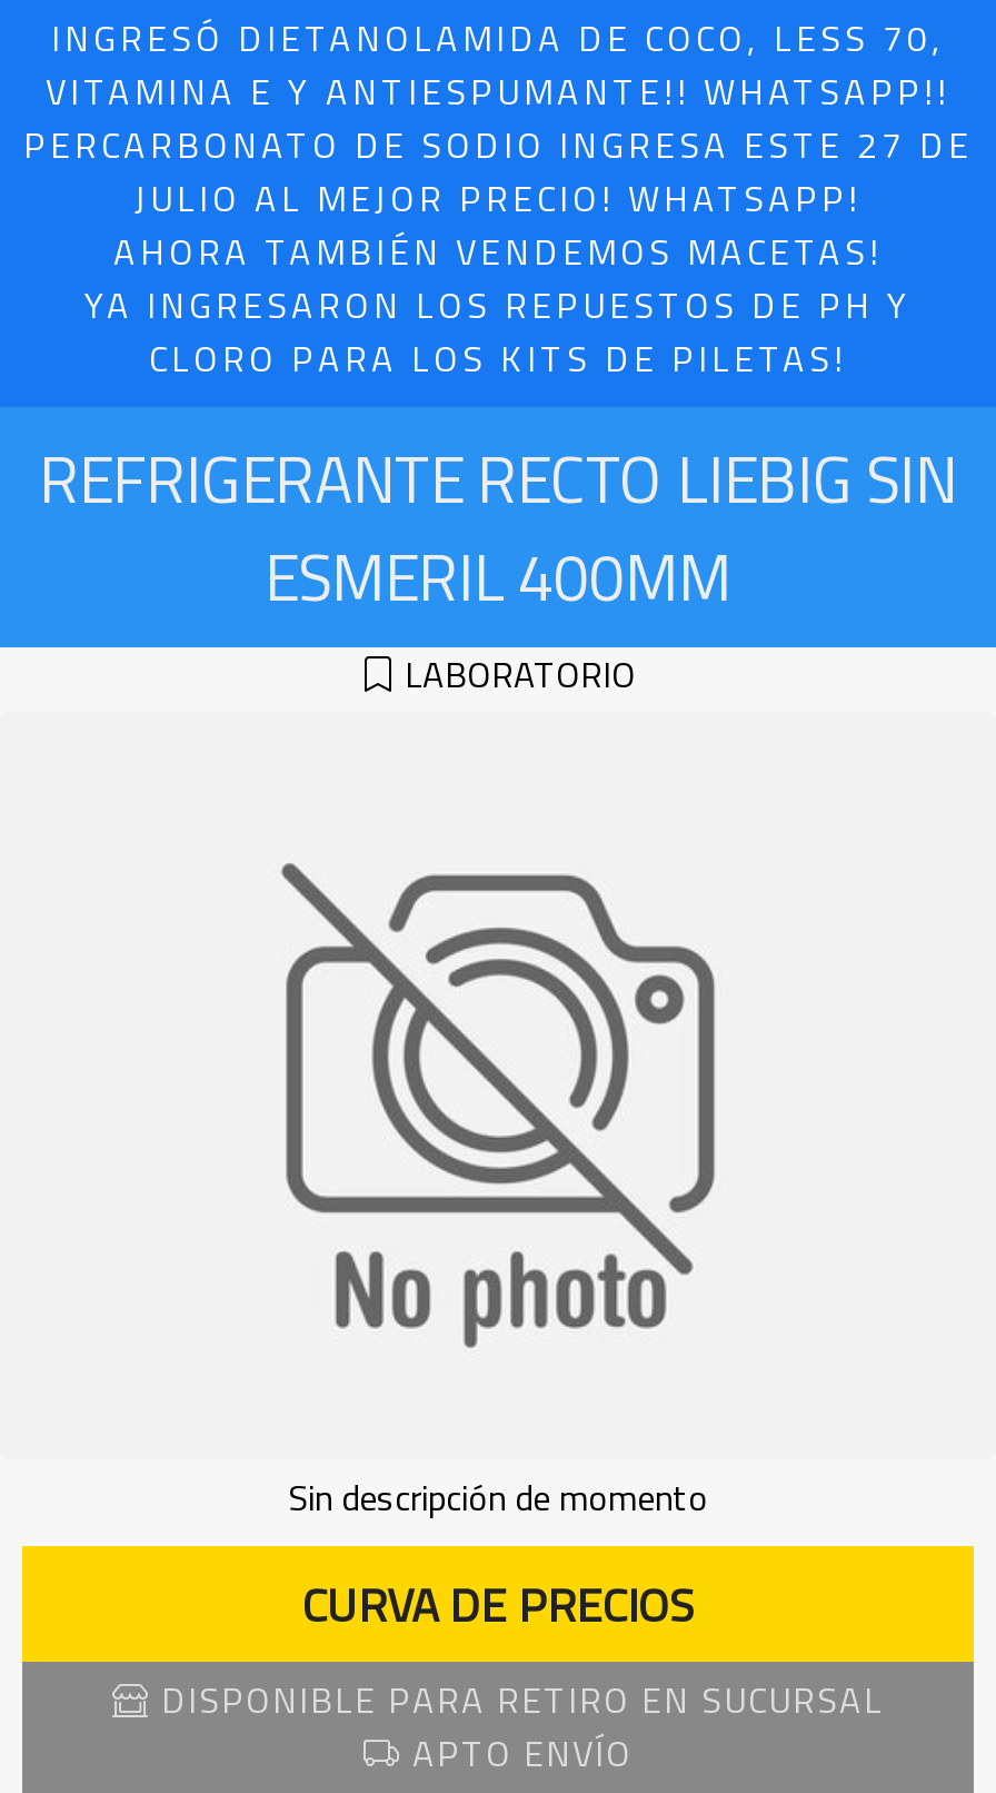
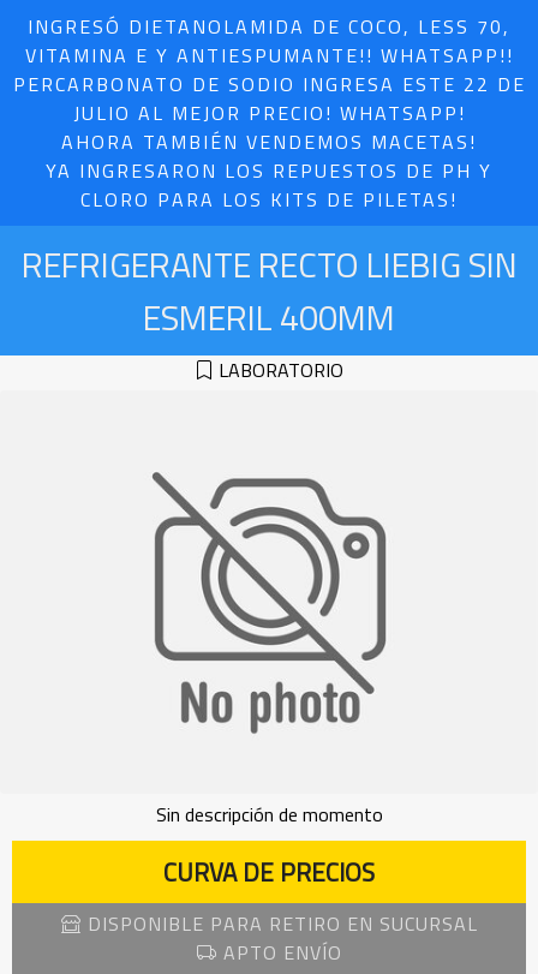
[23,118,973,171] PERCARBONATO DE SODIO INGRESA ESTE 27 DE -> [13,70,525,98] PERCARBONATO DE SODIO INGRESA ESTE 22 DE

